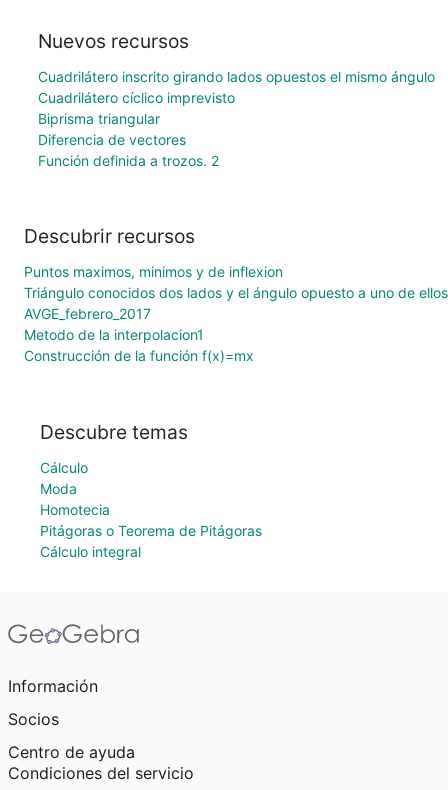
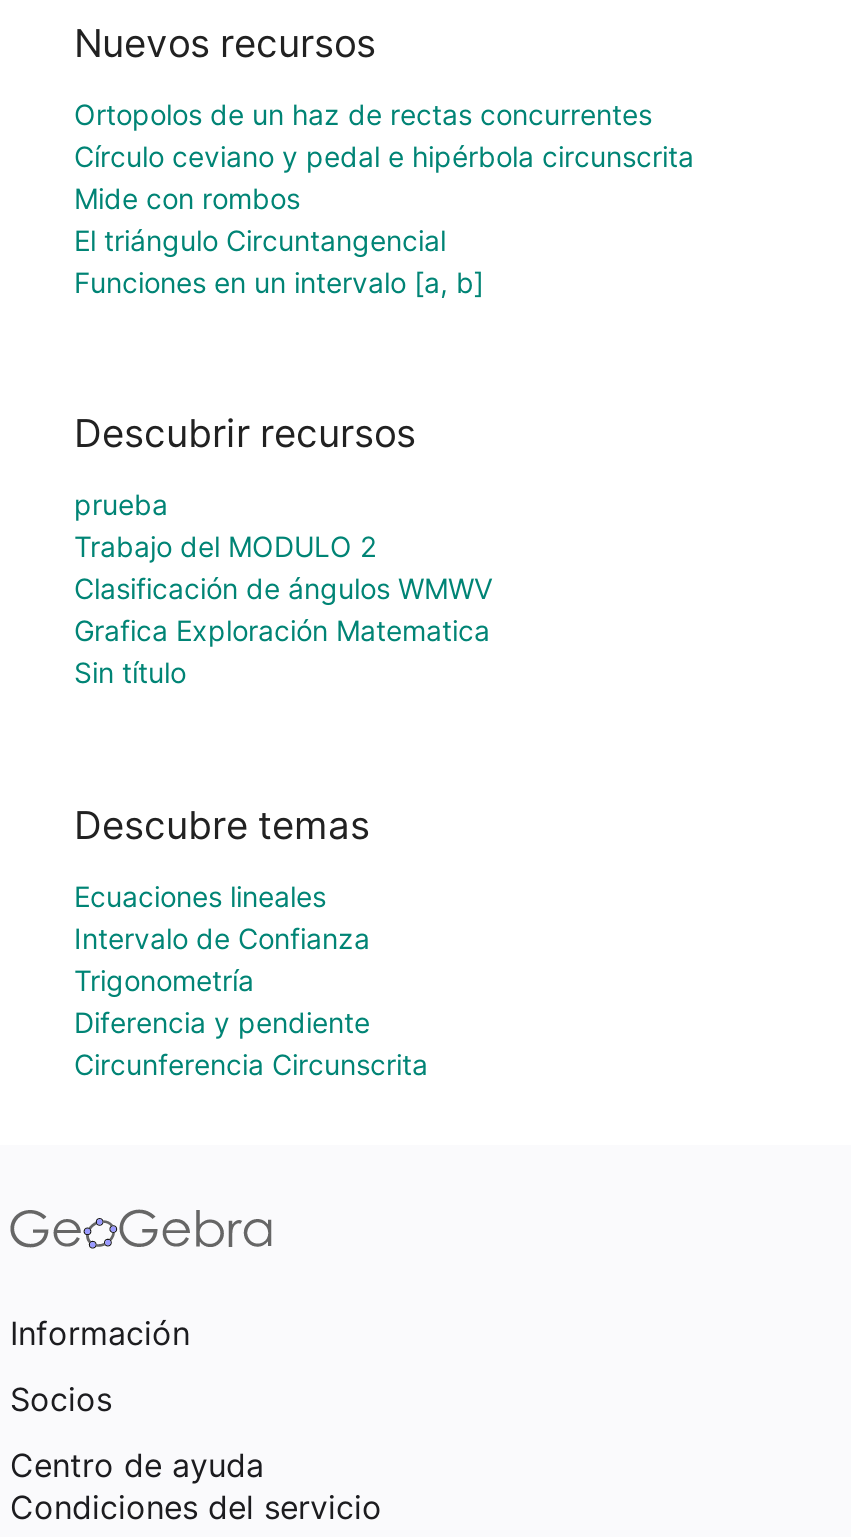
[37,68,434,169] Cuadrilátero inscrito girando lados opuestos el mismo ángulo | Cuadrilátero cíclico imprevisto | Biprisma triangular | Diferencia de vectores | Función definida a trozos. 2 -> [74,97,694,299] Ortopolos de un haz de rectas concurrentes | Círculo ceviano y pedal e hipérbola circunscrita | Mide con rombos | El triángulo Circuntangencial | Funciones en un intervalo [a, b]
[24,263,448,364] Puntos maximos, minimos y de inflexion | Triángulo conocidos dos lados y el ángulo opuesto a uno de ellos | AVGE_febrero_2017 | Metodo de la interpolacion1 | Construcción de la función f(x)=mx -> [74,488,492,690] prueba | Trabajo del MODULO 2 | Clasificación de ángulos WMWV | Grafica Exploración Matematica | Sin título
[40,459,262,560] Cálculo | Moda | Homotecia | Pitágoras o Teorema de Pitágoras | Cálculo integral -> [74,879,428,1081] Ecuaciones lineales | Intervalo de Confianza | Trigonometría | Diferencia y pendiente | Circunferencia Circunscrita

